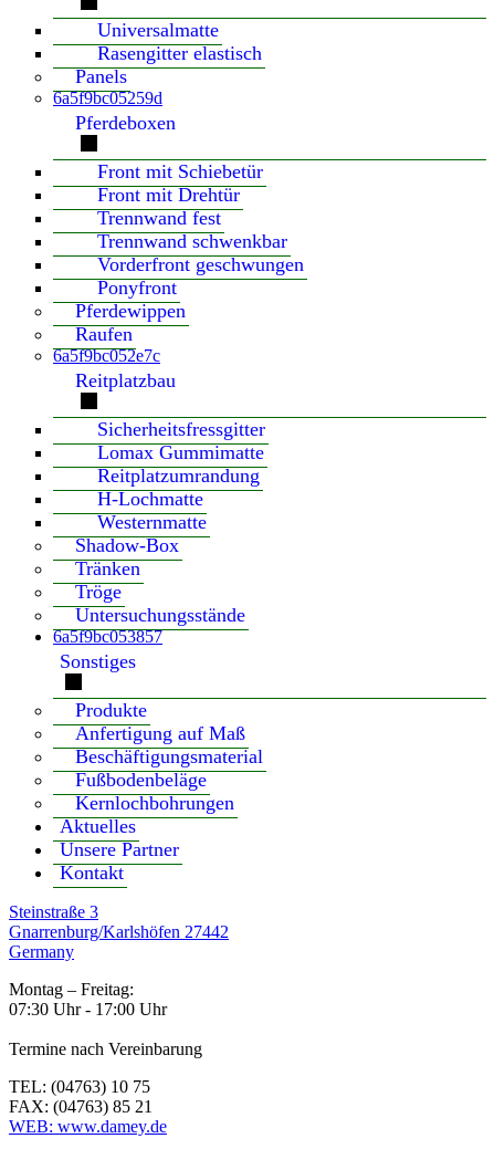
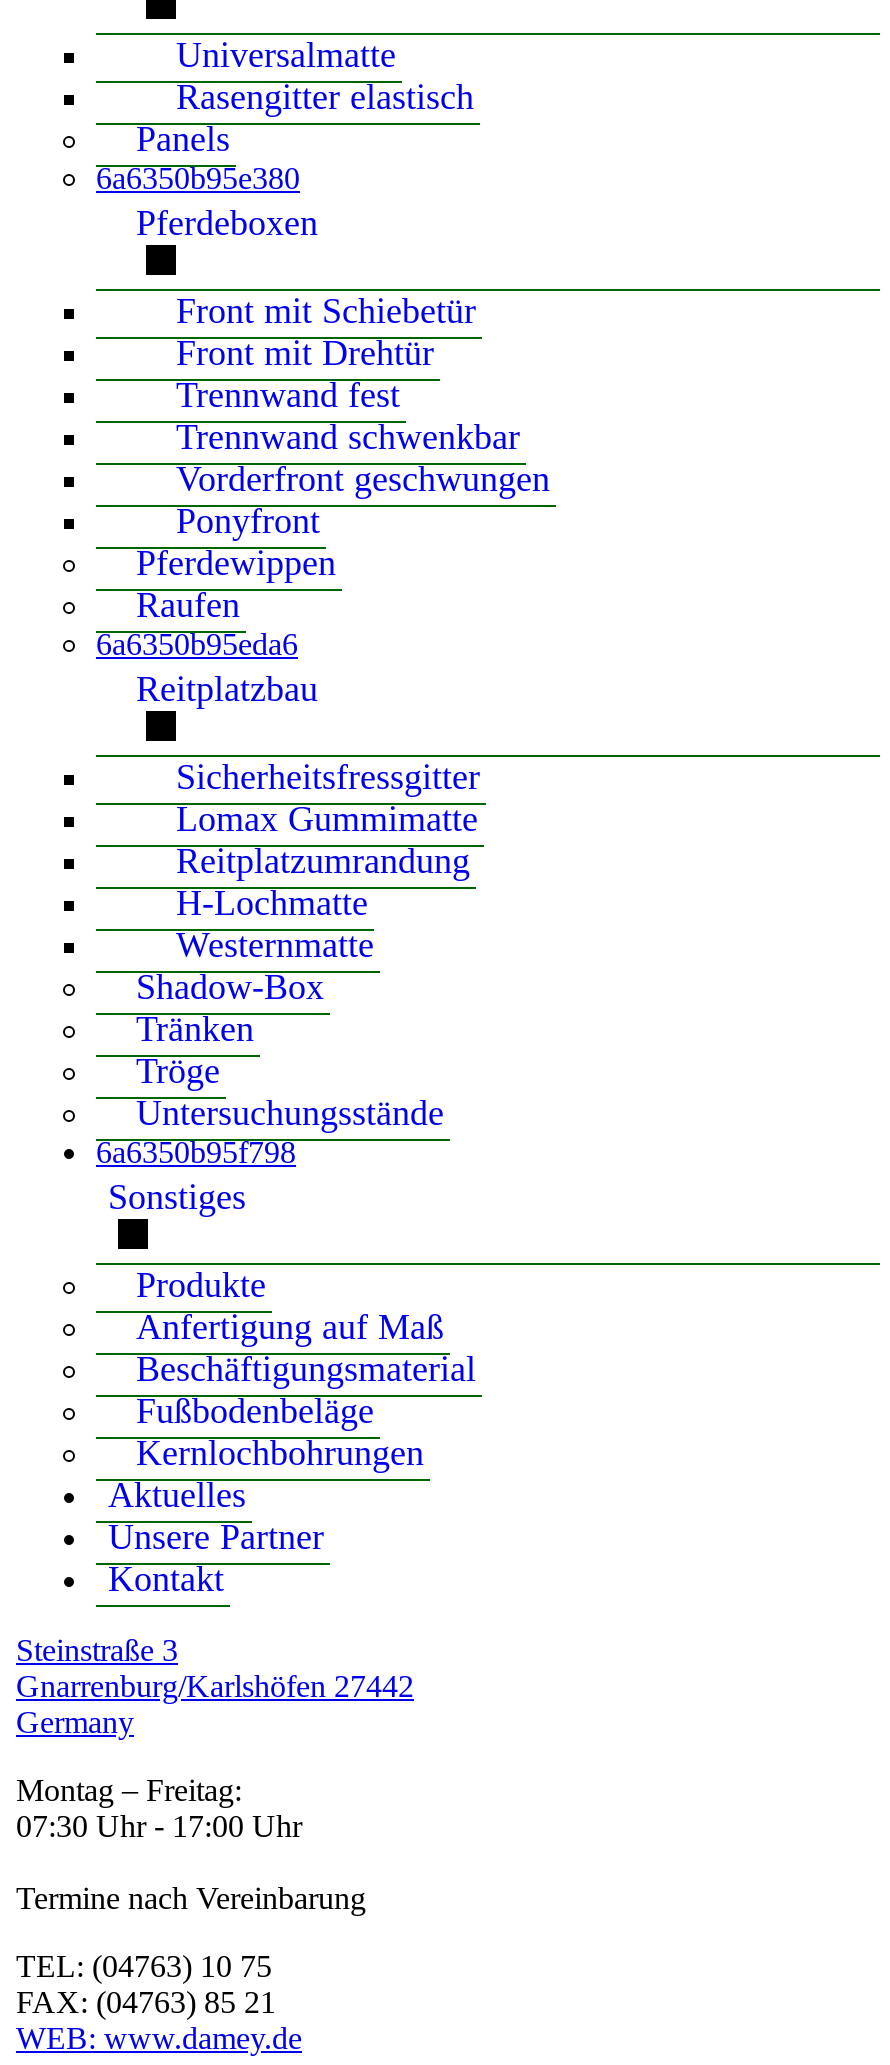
[53,88,162,107] 6a5f9bc05259d -> [96,161,300,195] 6a6350b95e380
[53,346,160,365] 6a5f9bc052e7c -> [96,627,298,661] 6a6350b95eda6
[53,627,162,646] 6a5f9bc053857 -> [96,1135,296,1169] 6a6350b95f798

